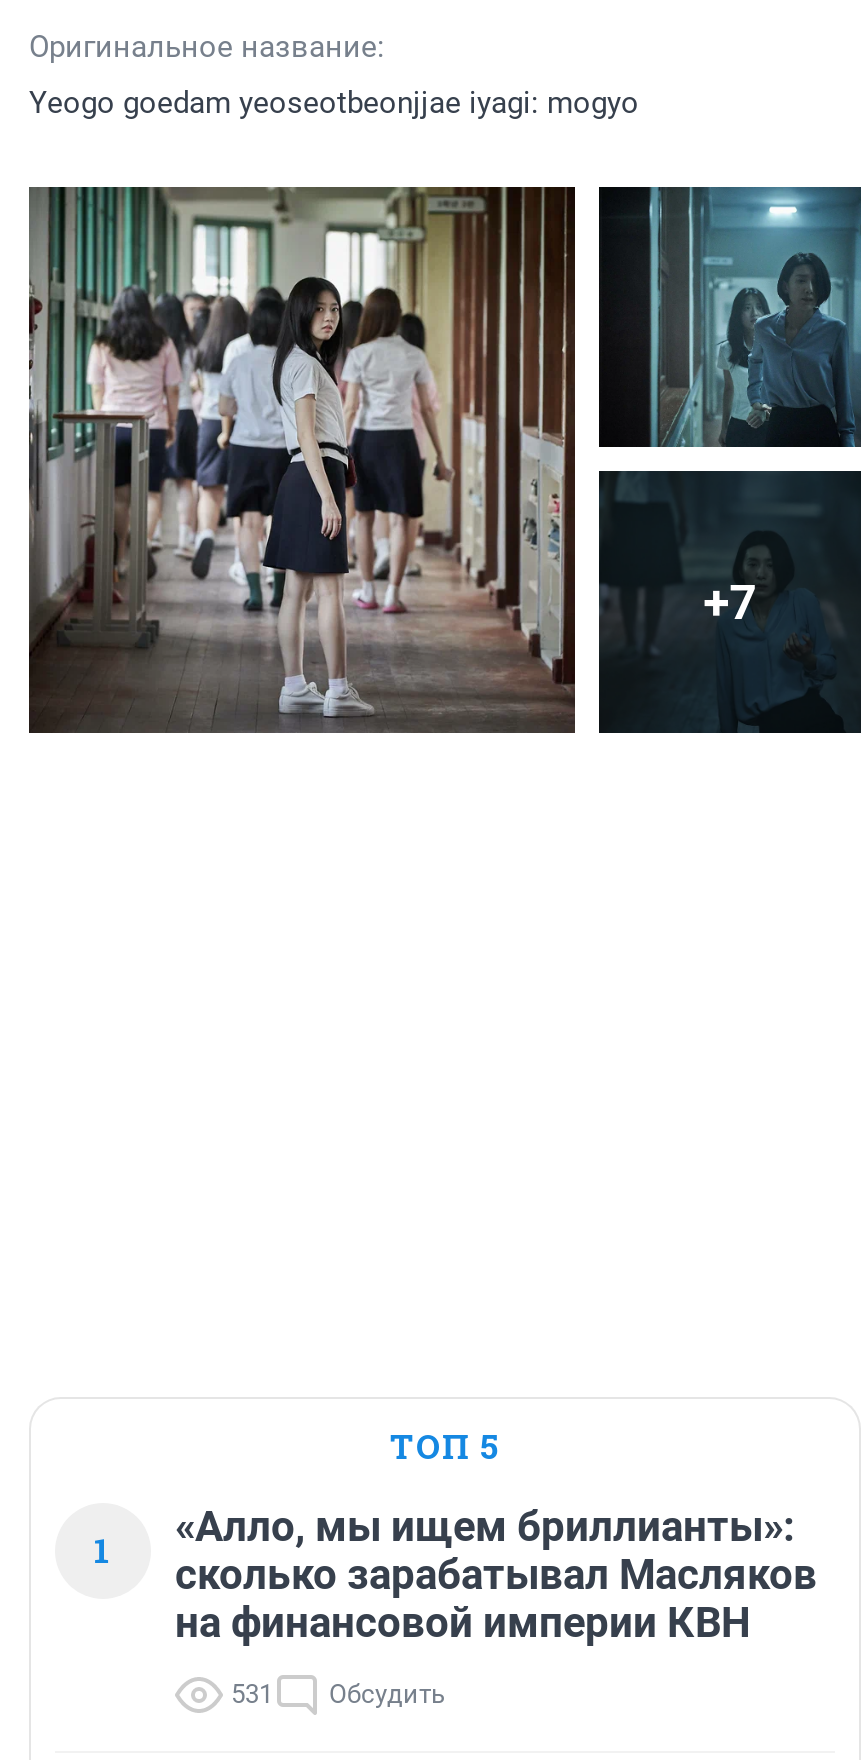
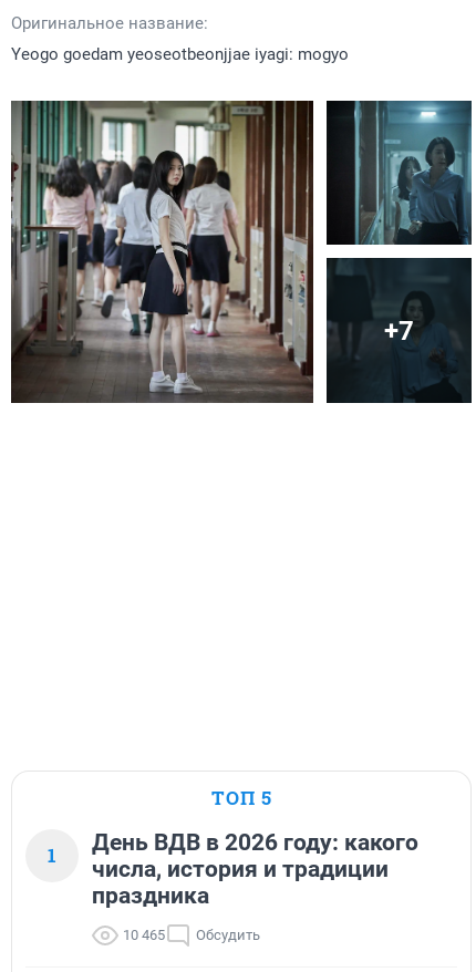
[175,1503,817,1647] «Алло, мы ищем бриллианты»: | сколько зарабатывал Масляков | на финансовой империи КВН -> [92,829,418,909] День ВДВ в 2026 году: какого | числа, история и традиции | праздника
[231,1679,445,1709] 531 Обсудить -> [123,927,260,943] 10 465 Обсудить

